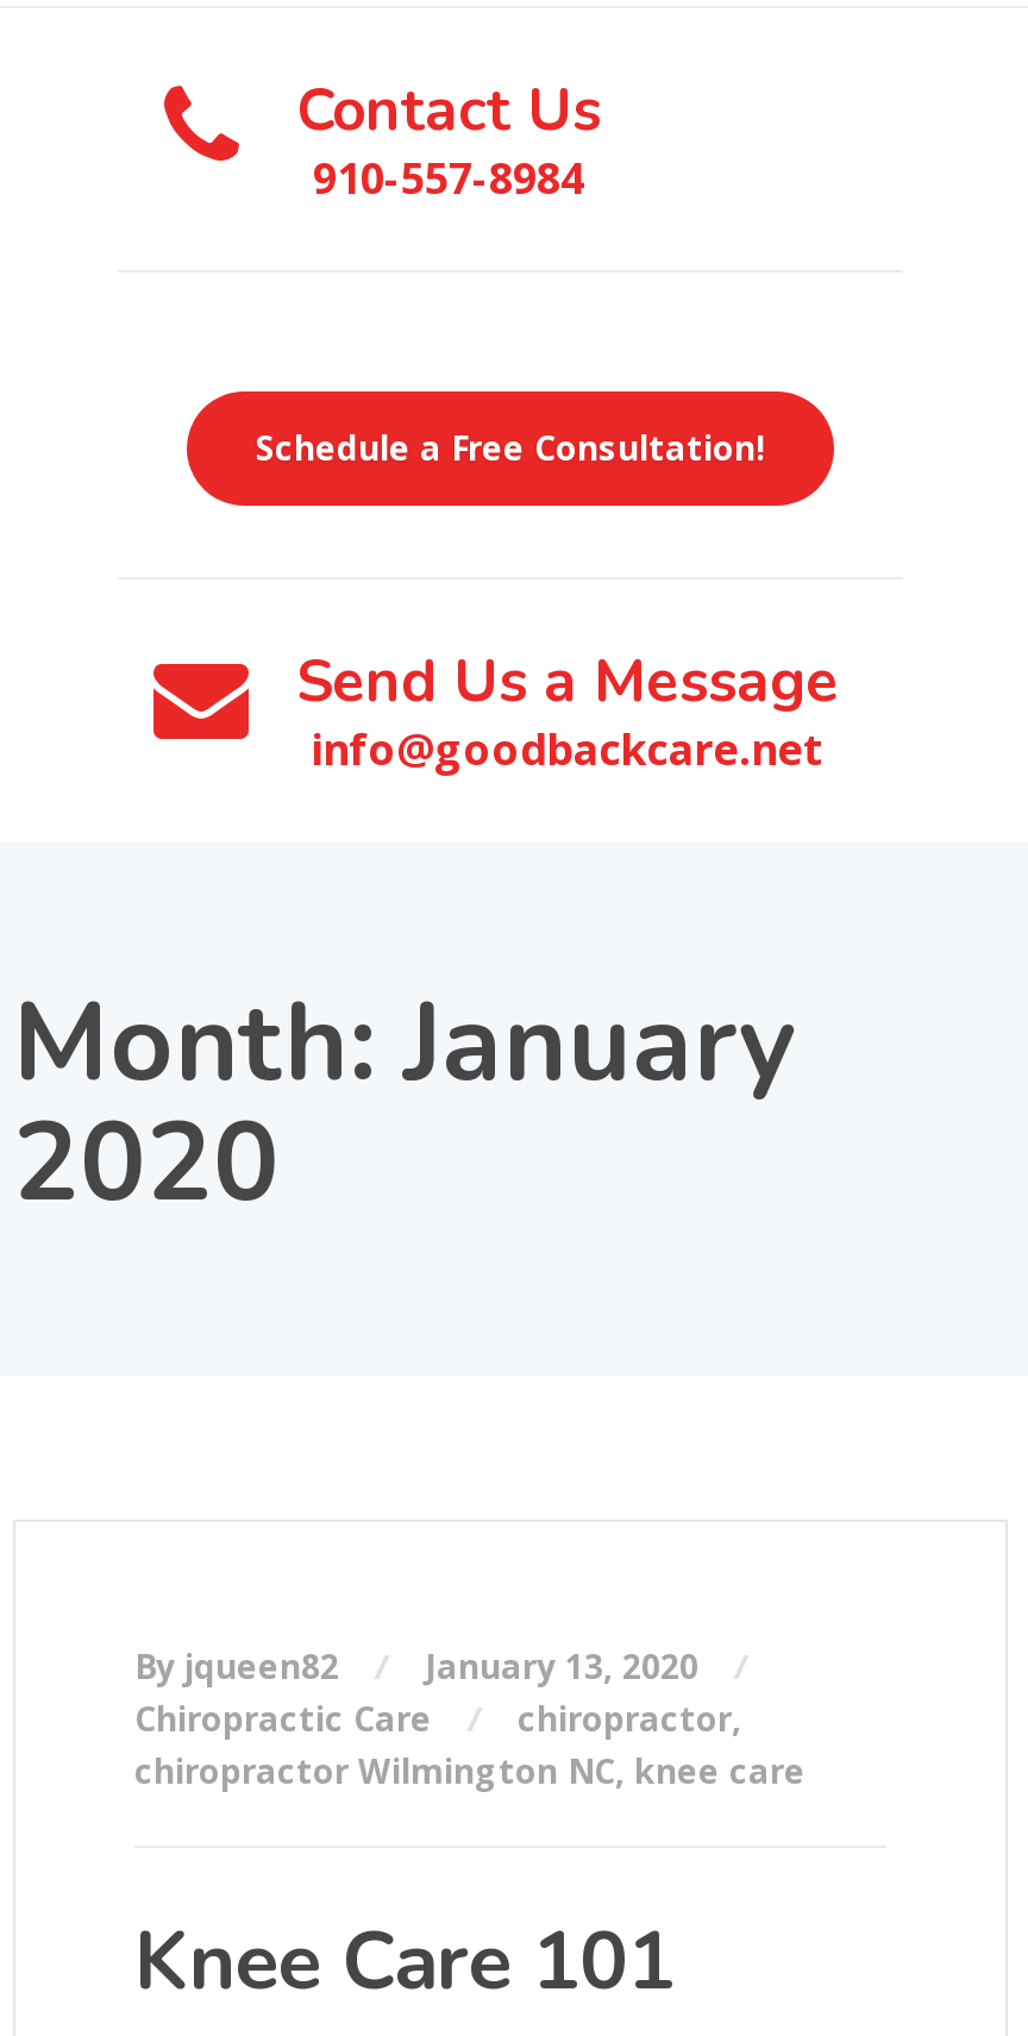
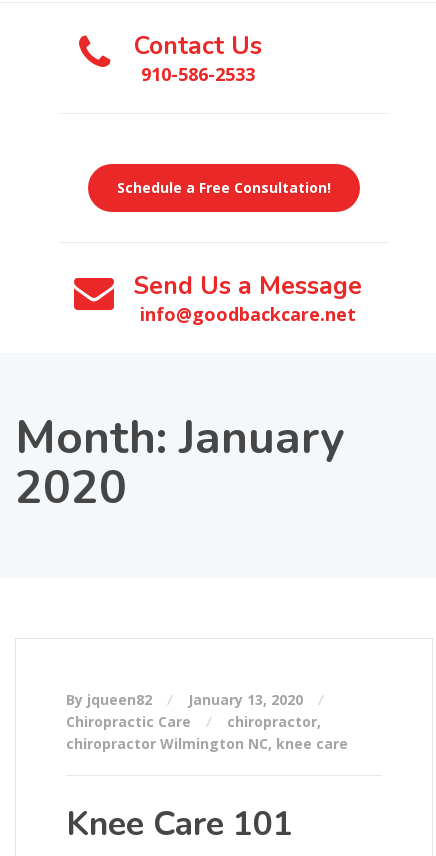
[313,148,584,205] 910-557-8984 -> [141,62,255,86] 910-586-2533

